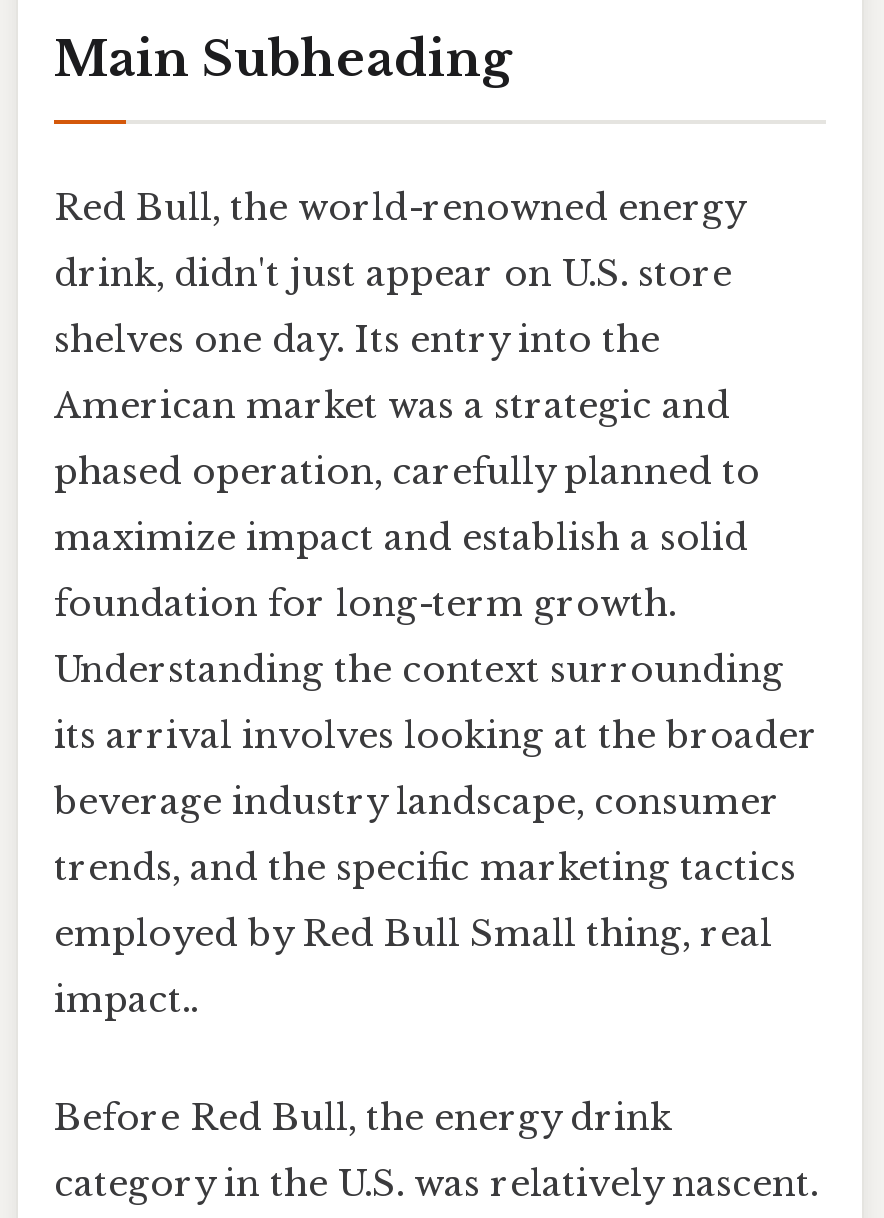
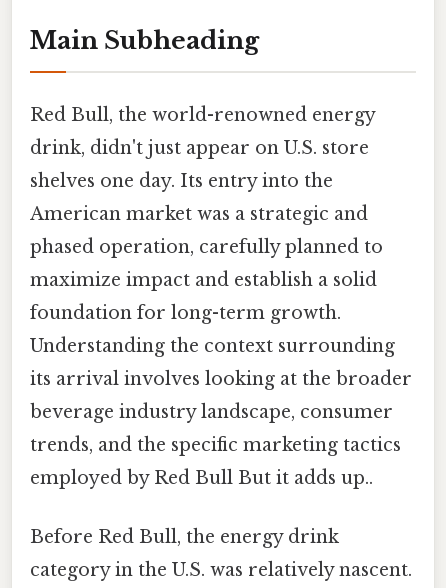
[54,912,772,1022] employed by Red Bull Small thing, real | impact.. -> [30,467,373,489] employed by Red Bull But it adds up..

